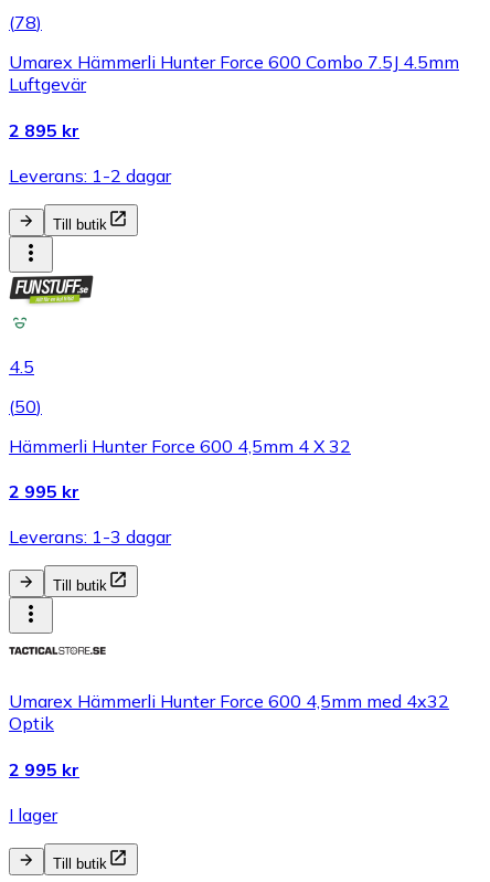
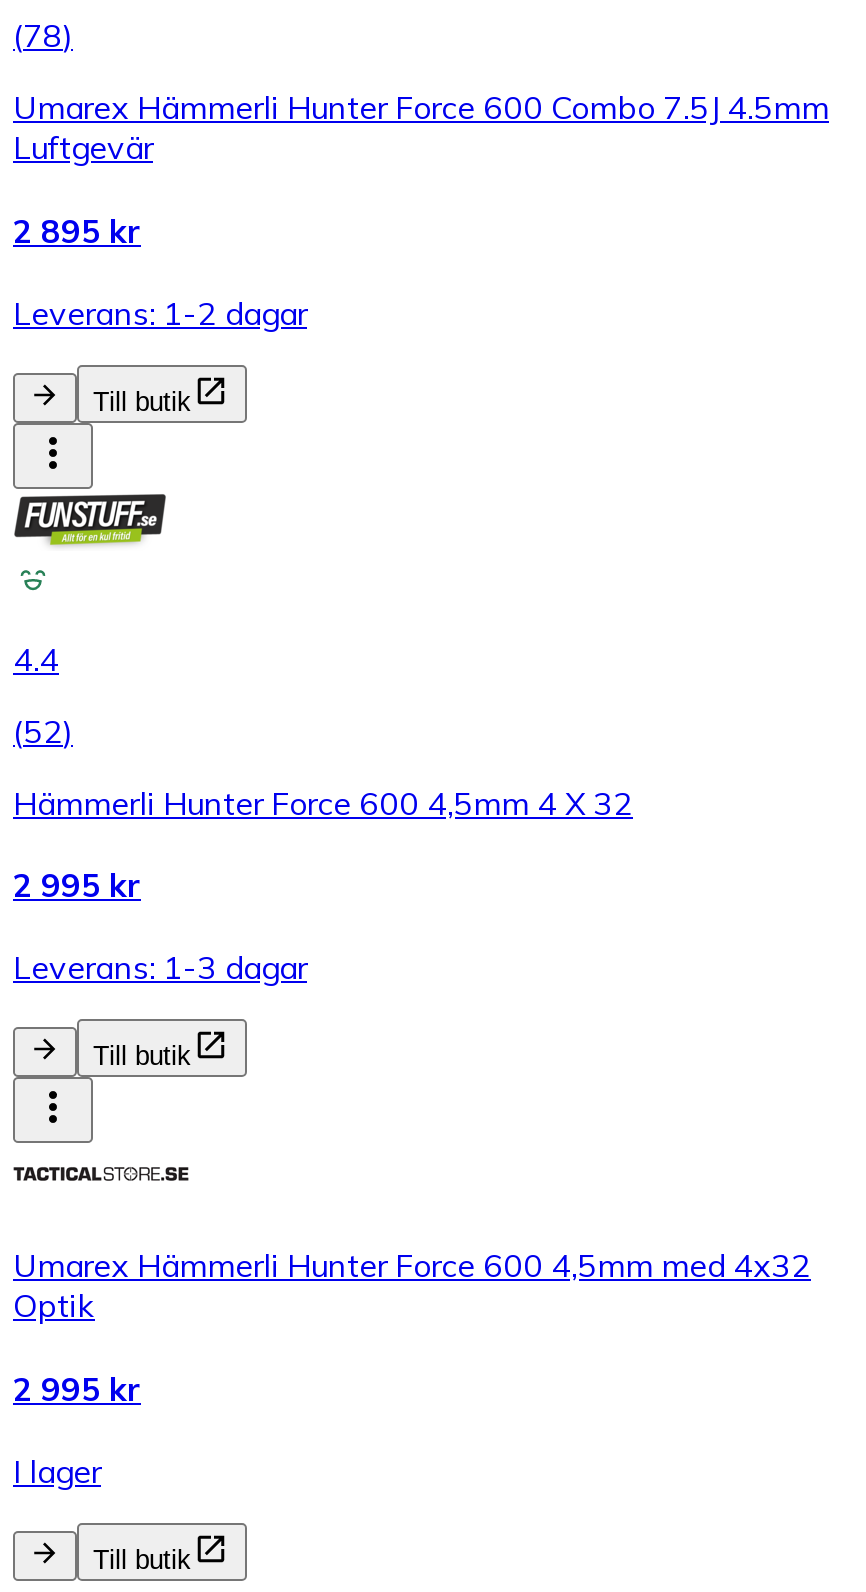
[9,355,34,377] 4.5 -> [13,639,59,679] 4.4
[9,395,42,417] (50) -> [13,711,73,751] (52)

